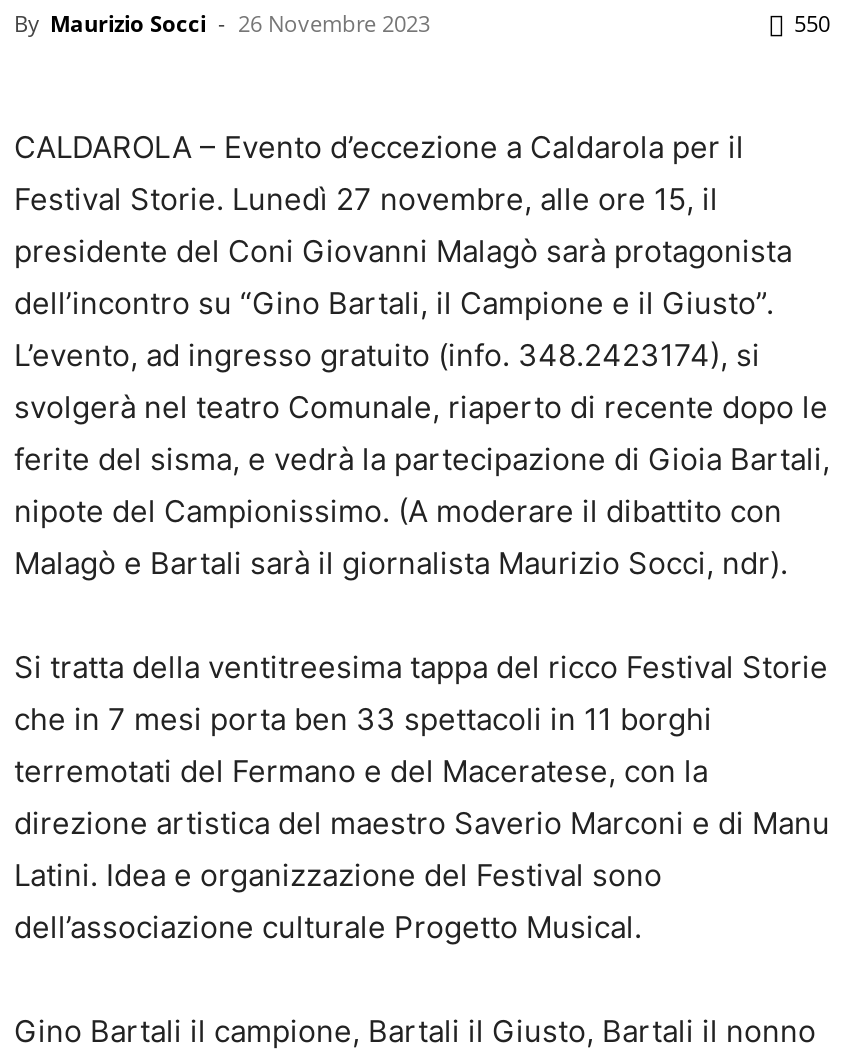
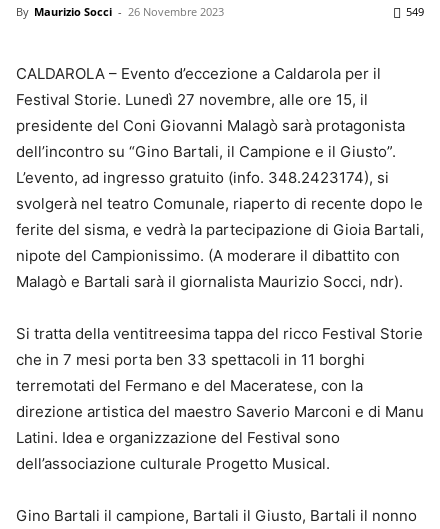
[794,8,830,38] 550 -> [406,4,424,19] 549

